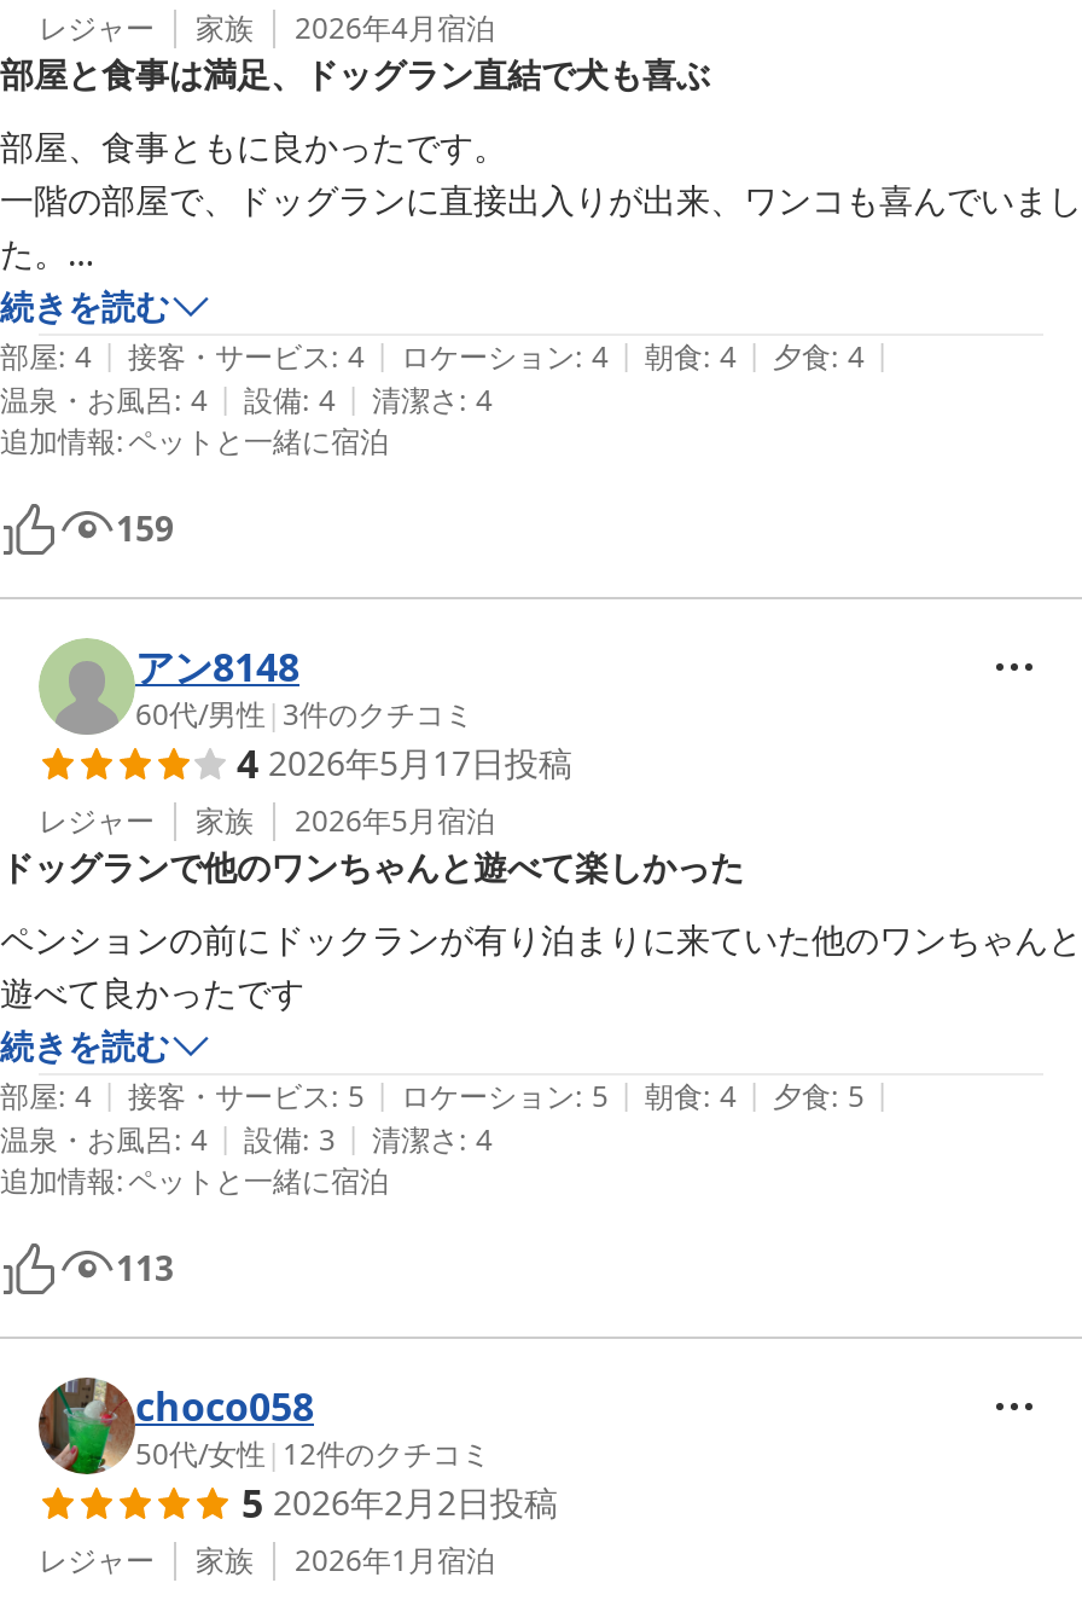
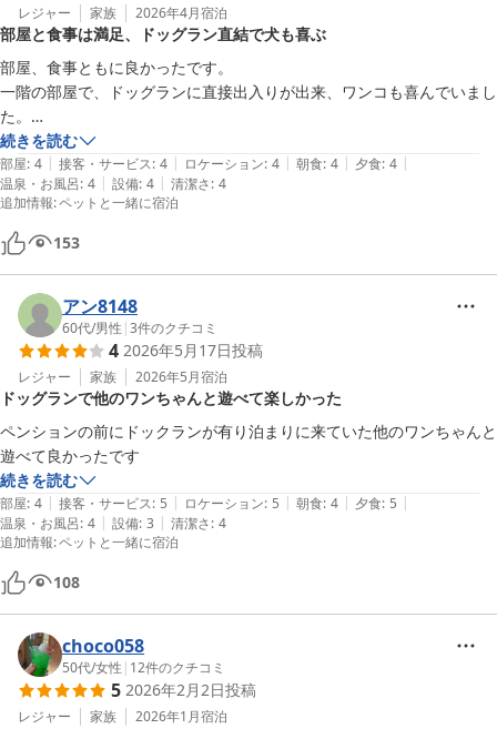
[116,505,174,551] 159 -> [53,232,80,253] 153
[116,1245,174,1291] 113 -> [53,571,80,593] 108

